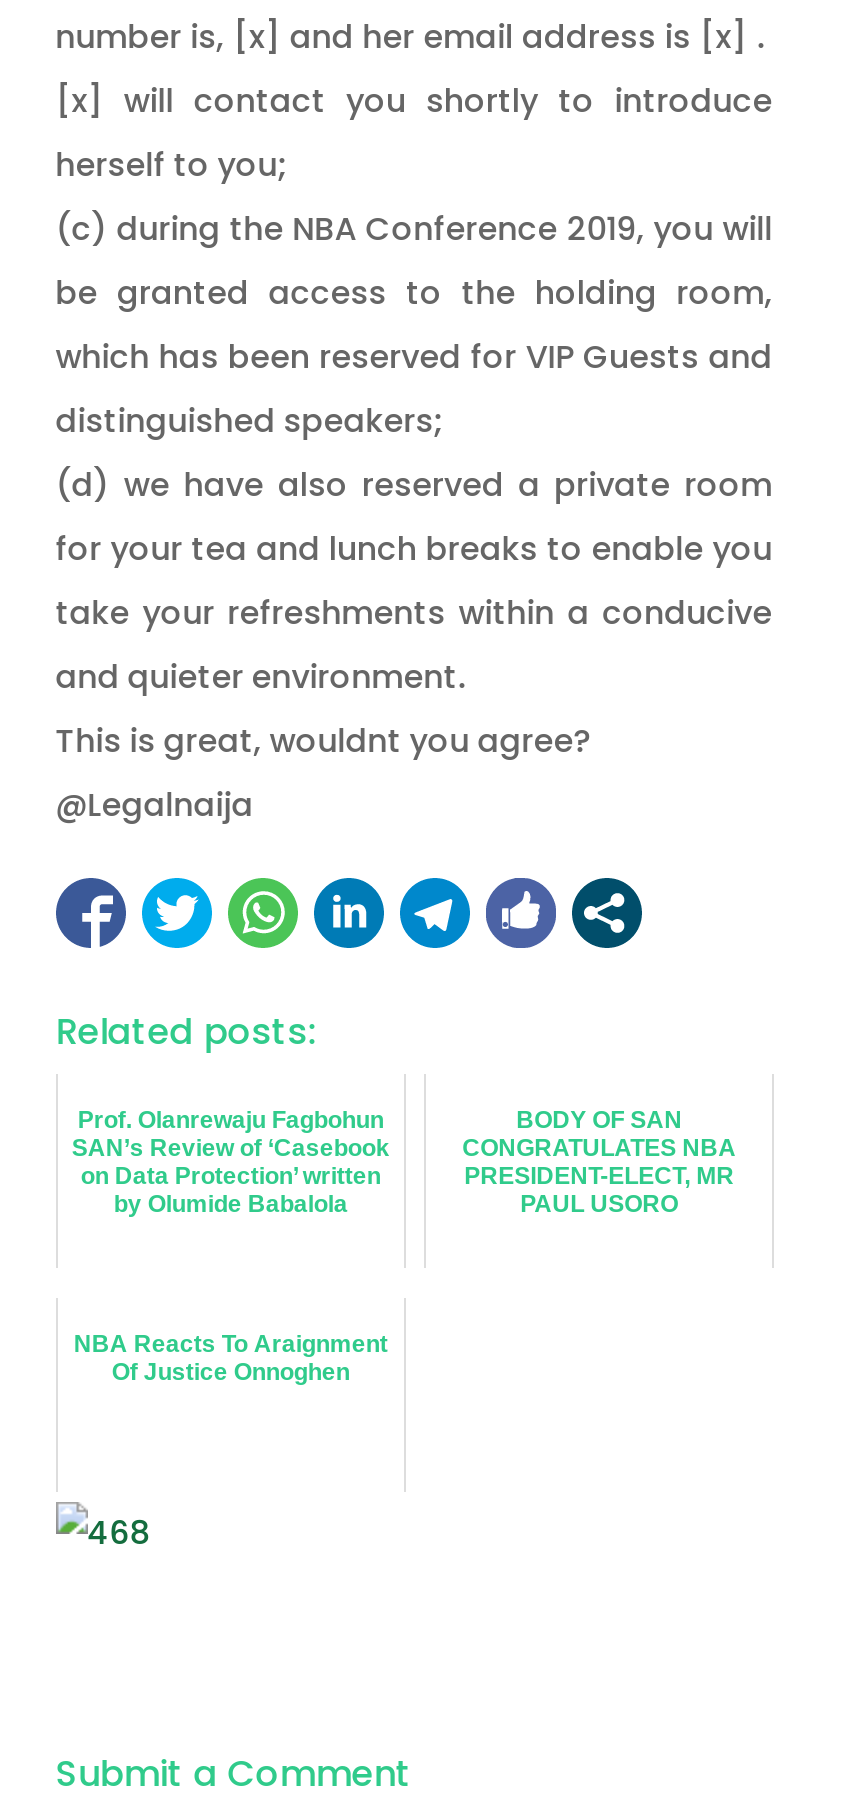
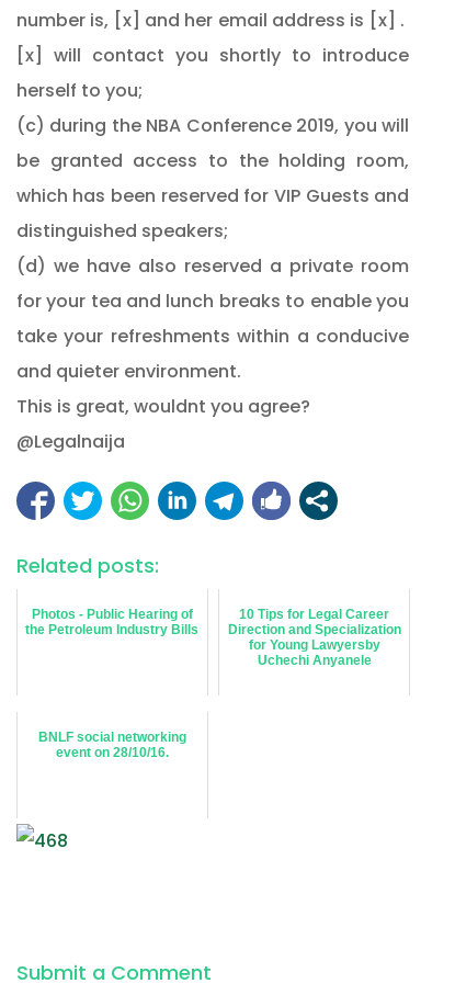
[72,1107,390,1219] Prof. Olanrewaju Fagbohun | SAN’s Review of ‘Casebook | on Data Protection’ written | by Olumide Babalola -> [26,607,199,638] Photos - Public Hearing of | the Petroleum Industry Bills
[462,1107,736,1219] BODY OF SAN | CONGRATULATES NBA | PRESIDENT-ELECT, MR | PAUL USORO -> [228,607,401,669] 10 Tips for Legal Career | Direction and Specialization | for Young Lawyersby | Uchechi Anyanele
[74,1331,388,1387] NBA Reacts To Araignment | Of Justice Onnoghen -> [38,730,186,761] BNLF social networking | event on 28/10/16.

